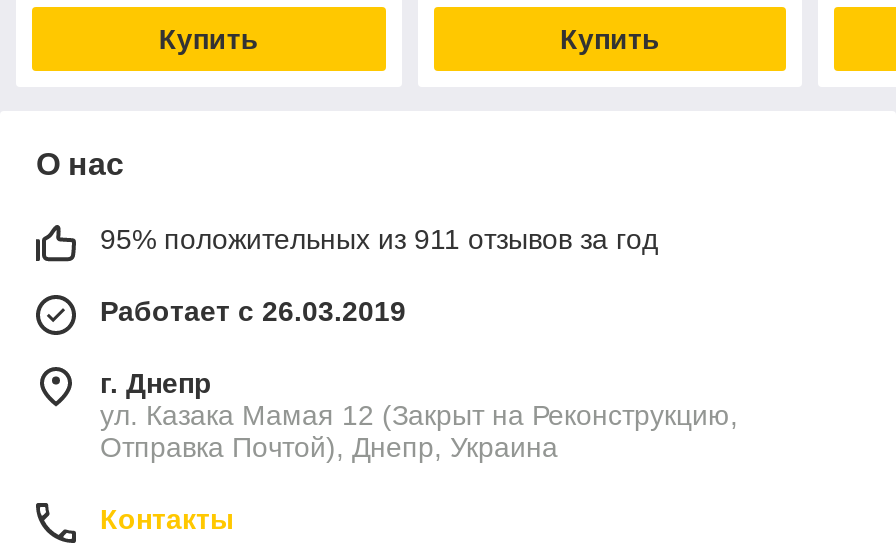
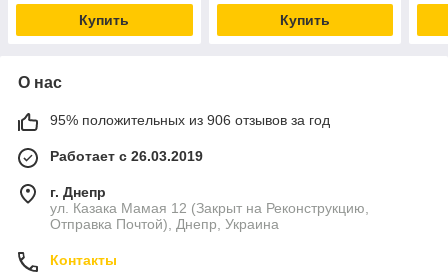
[100,223,658,255] 95% положительных из 911 отзывов за год -> [50,112,330,128] 95% положительных из 906 отзывов за год

